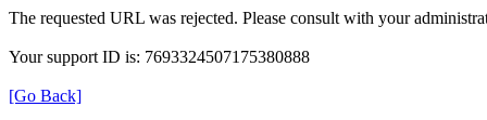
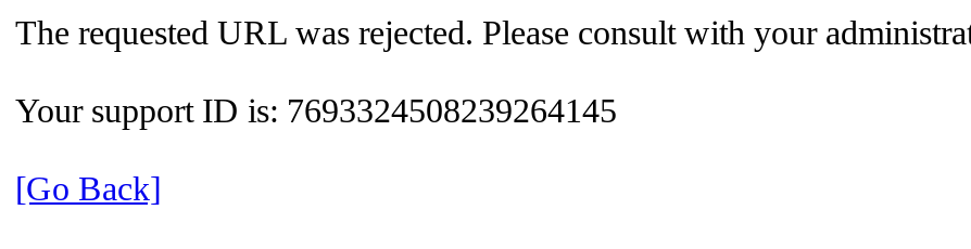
[9,48,310,66] Your support ID is: 7693324507175380888 -> [15,92,617,129] Your support ID is: 7693324508239264145

